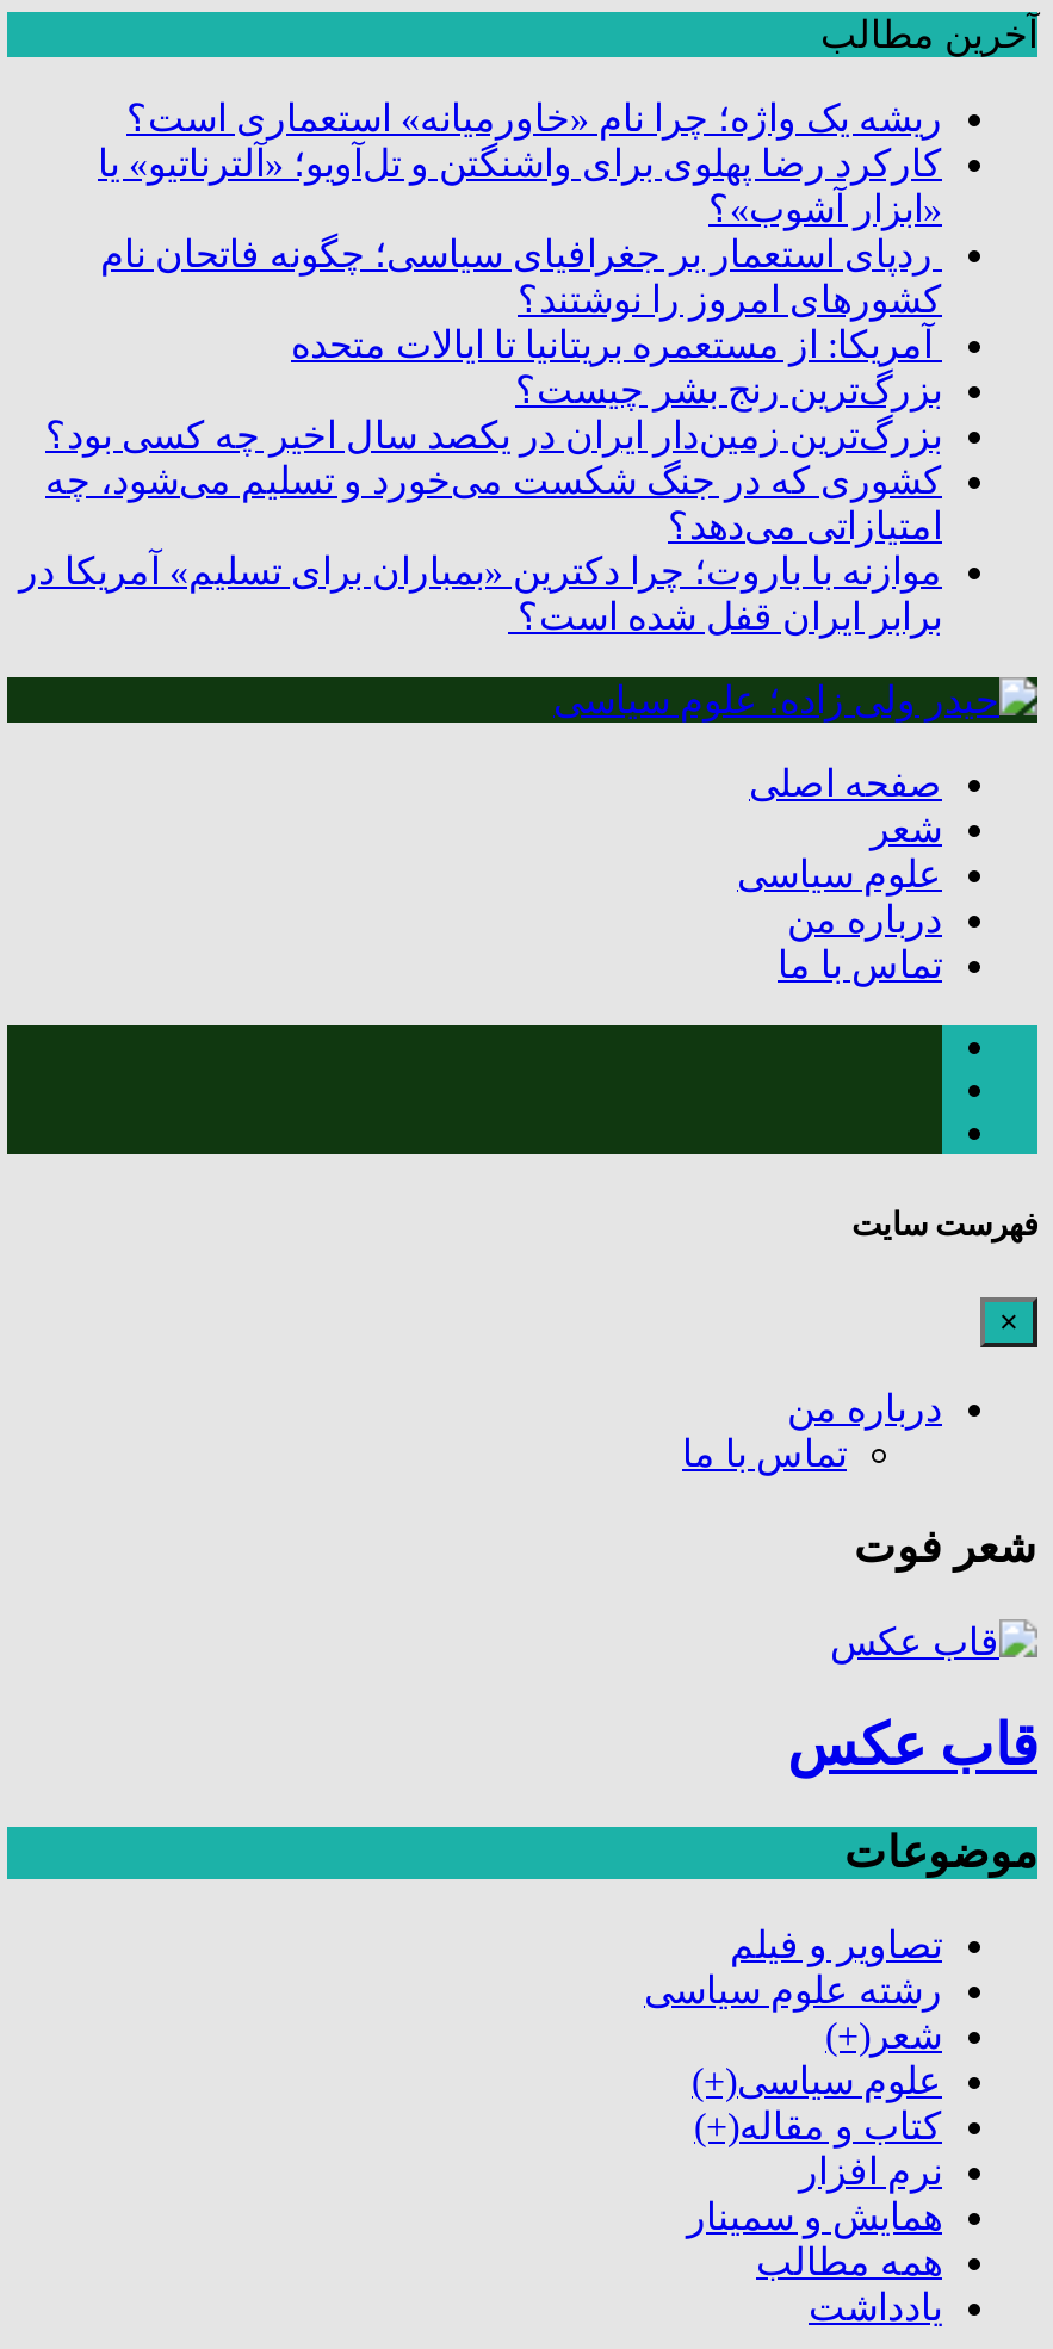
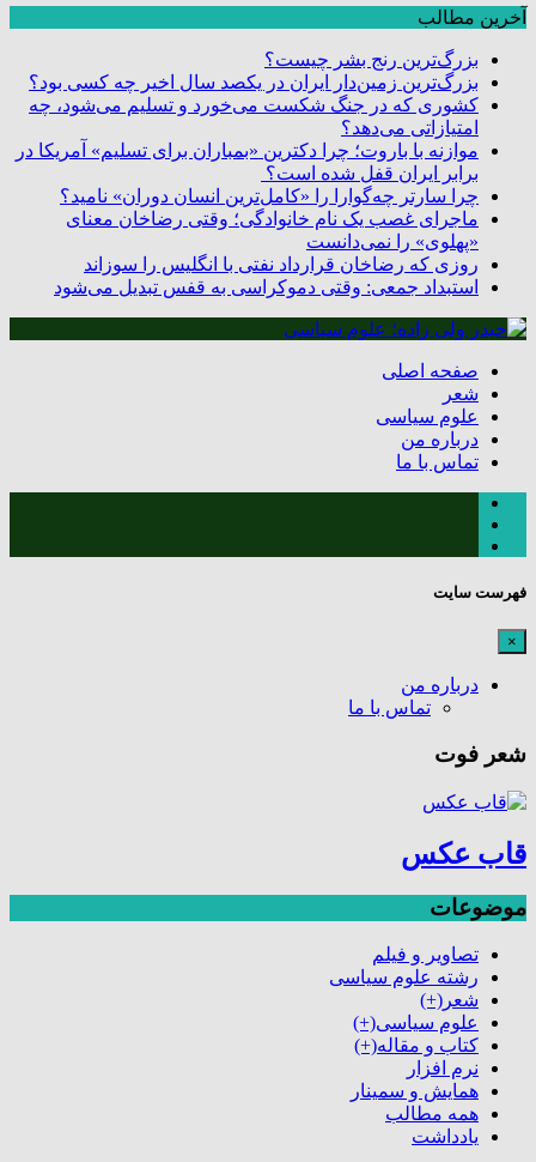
[98,98,942,365] ریشه یک واژه؛ چرا نام «خاورمیانه» استعماری است؟ | کارکرد رضا پهلوی برای واشنگتن و تل‌آویو؛ «آلترناتیو» یا | «ابزار آشوب»؟ | ردپای استعمار بر جغرافیای سیاسی؛ چگونه فاتحان نام | کشورهای امروز را نوشتند؟ | آمریکا: از مستعمره بریتانیا تا ایالات متحده -> none
moved [19,370,942,637] -> [16,49,479,183]: بزرگ‌ترین رنج بشر چیست؟ | بزرگ‌ترین زمین‌دار ایران در یکصد سال اخیر چه کسی بود؟ | کشوری که در جنگ شکست می‌خورد و تسلیم می‌شود، چه | امتیازاتی می‌دهد؟ | موازنه با باروت؛ چرا دکترین «بمباران برای تسلیم» آمریکا در | برابر ایران قفل شده است؟
none -> [54,186,479,297] چرا سارتر چه‌گوارا را «کامل‌ترین انسان دوران» نامید؟ | ماجرای غصب یک نام خانوادگی؛ وقتی رضاخان معنای | «پهلوی» را نمی‌دانست | روزی که رضاخان قرارداد نفتی با انگلیس را سوزاند | استبداد جمعی: وقتی دموکراسی به قفس تبدیل می‌شود

